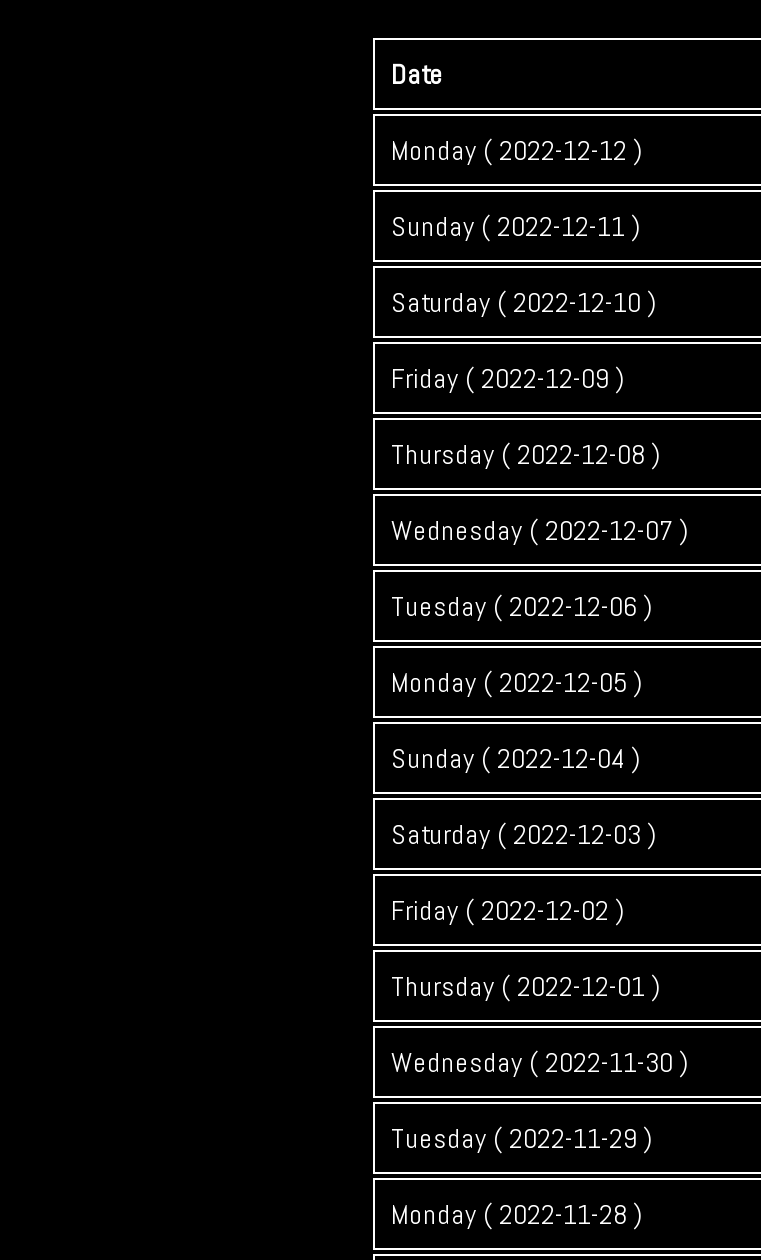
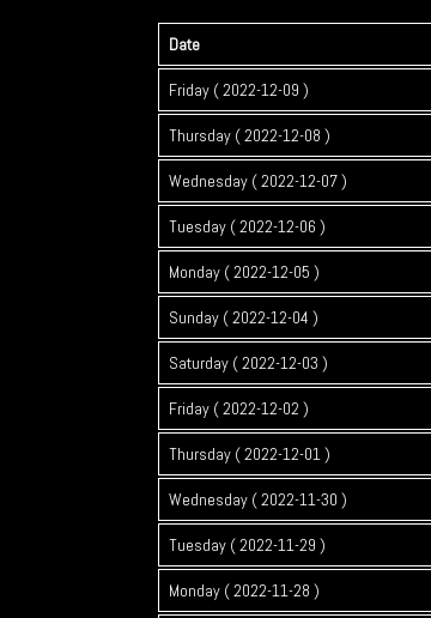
[391,133,657,321] Monday ( 2022-12-12 ) | Sunday ( 2022-12-11 ) | Saturday ( 2022-12-10 ) -> none

